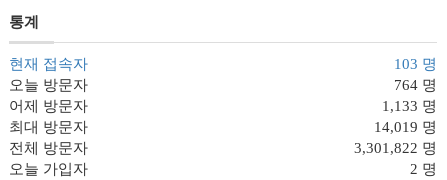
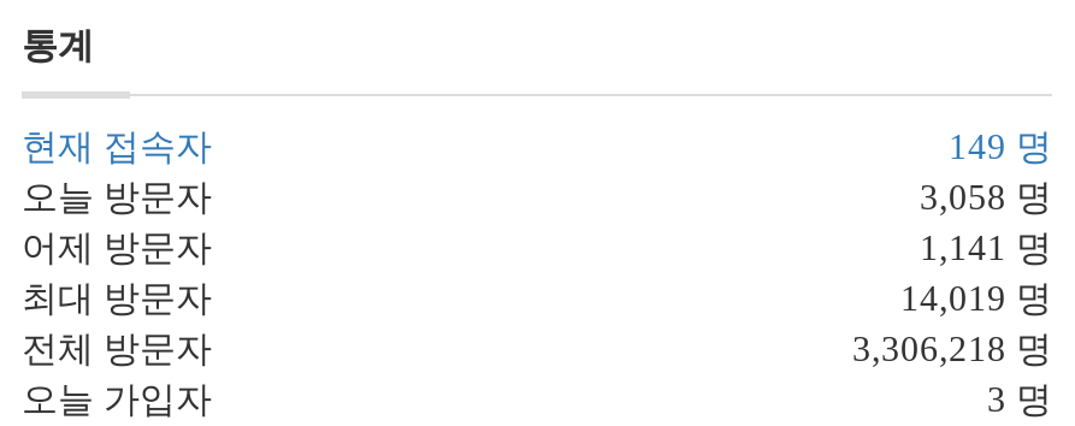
[394,56,437,72] 103 명 -> [949,128,1052,166] 149 명
[394,77,437,93] 764 명 -> [920,178,1052,217] 3,058 명
[382,98,437,114] 1,133 명 -> [920,229,1052,267] 1,141 명
[354,140,437,156] 3,301,822 명 -> [852,330,1052,368] 3,306,218 명
[410,161,437,177] 2 명 -> [987,380,1052,419] 3 명

